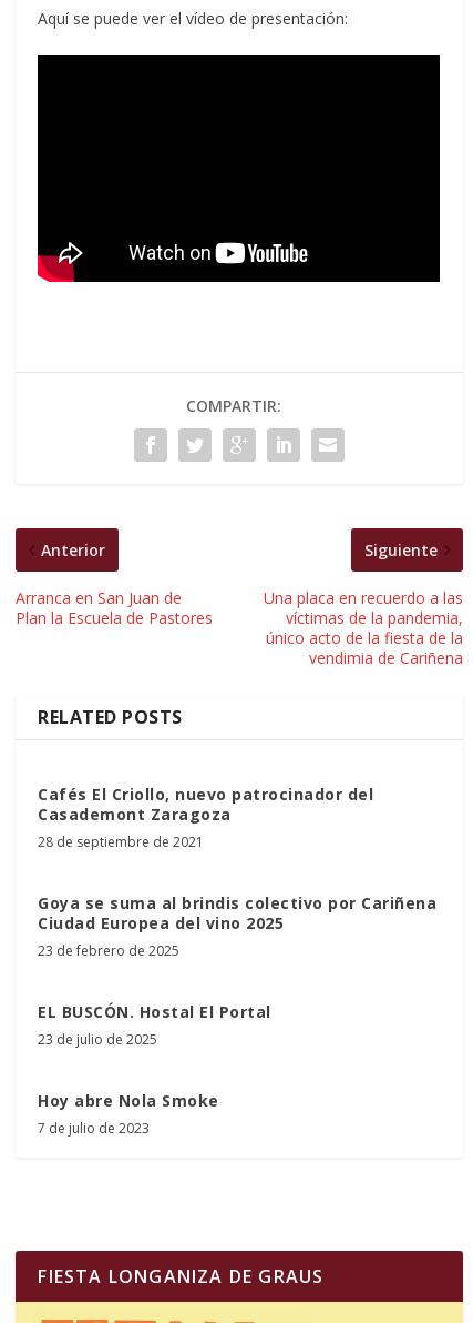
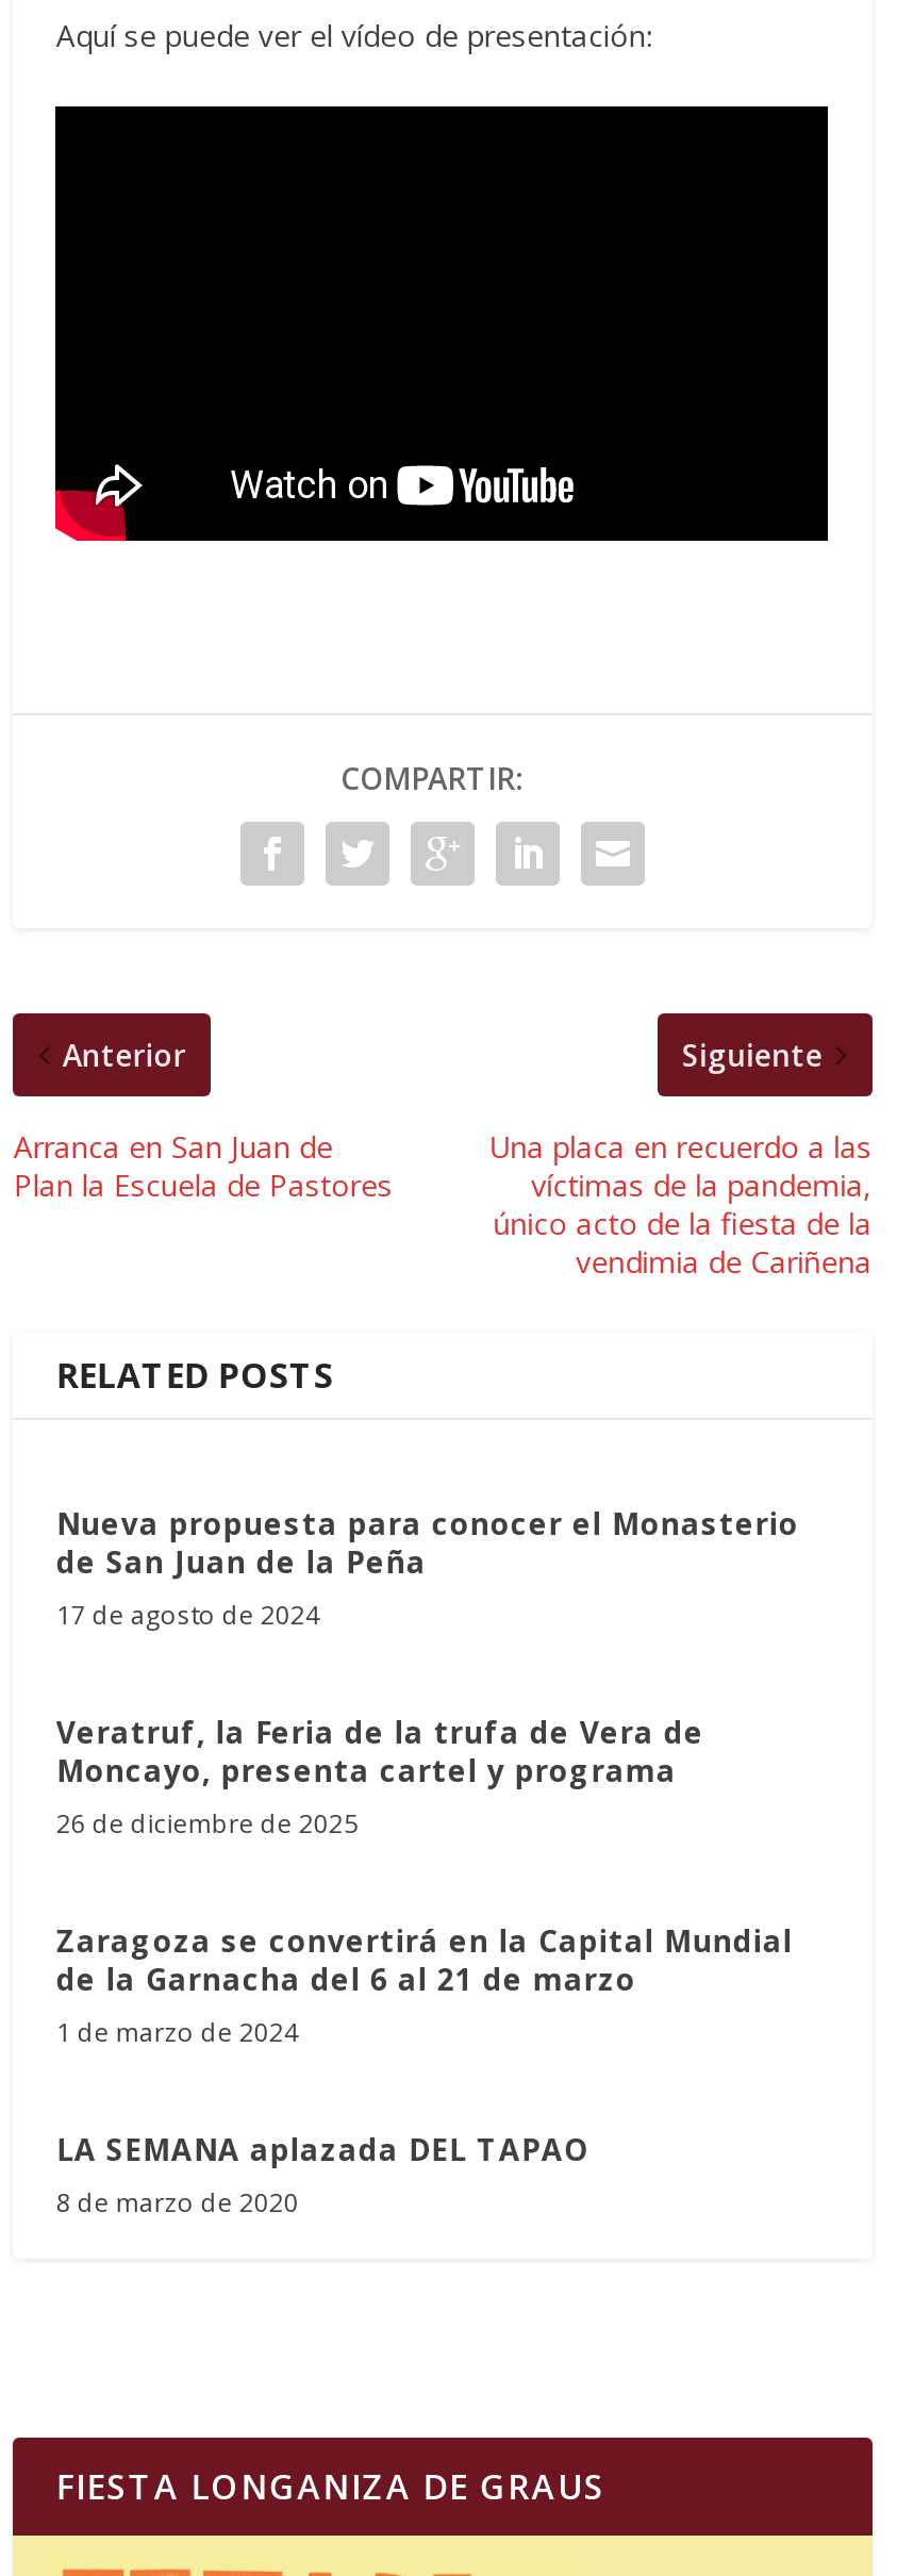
[38,783,374,851] Cafés El Criollo, nuevo patrocinador del | Casademont Zaragoza | 28 de septiembre de 2021 -> [56,1503,799,1632] Nueva propuesta para conocer el Monasterio | de San Juan de la Peña | 17 de agosto de 2024
[38,892,437,960] Goya se suma al brindis colectivo por Cariñena | Ciudad Europea del vino 2025 | 23 de febrero de 2025 -> [56,1711,704,1841] Veratruf, la Feria de la trufa de Vera de | Moncayo, presenta cartel y programa | 26 de diciembre de 2025
[38,1001,271,1049] EL BUSCÓN. Hostal El Portal | 23 de julio de 2025 -> [56,1920,793,2050] Zaragoza se convertirá en la Capital Mundial | de la Garnacha del 6 al 21 de marzo | 1 de marzo de 2024
[38,1090,219,1137] Hoy abre Nola Smoke | 7 de julio de 2023 -> [56,2128,588,2220] LA SEMANA aplazada DEL TAPAO | 8 de marzo de 2020

